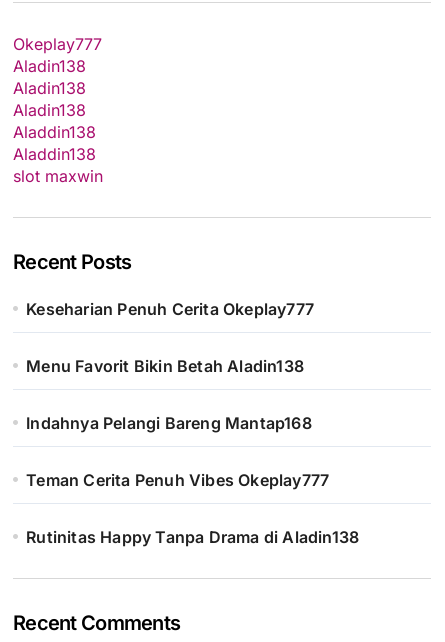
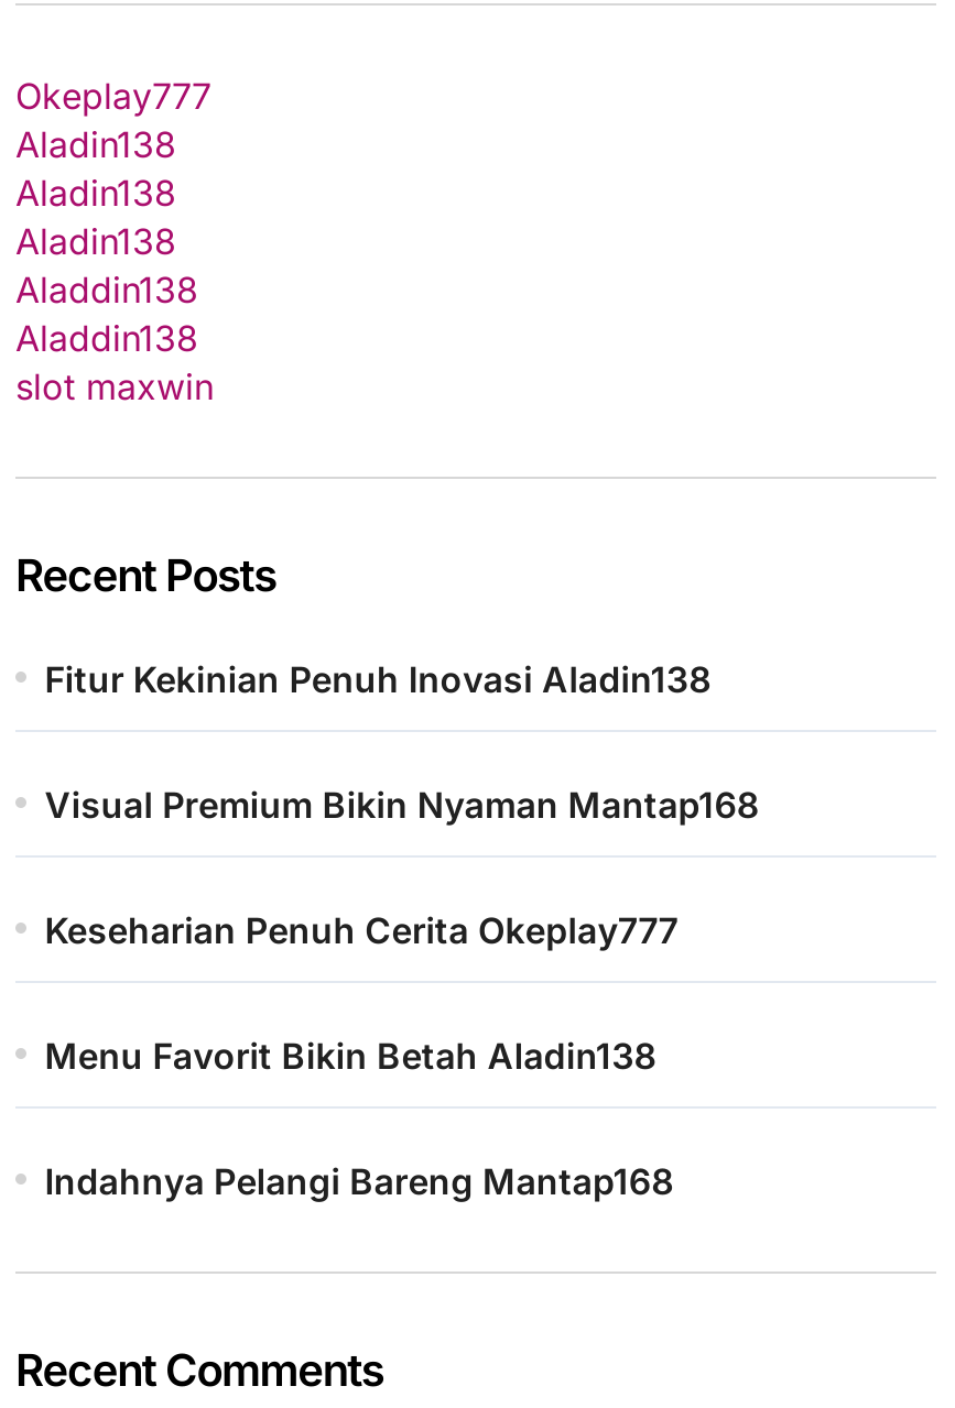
none -> [45,656,759,826] Fitur Kekinian Penuh Inovasi Aladin138 | Visual Premium Bikin Nyaman Mantap168
moved [26,298,314,432] -> [45,907,679,1202]: Keseharian Penuh Cerita Okeplay777 | Menu Favorit Bikin Betah Aladin138 | Indahnya Pelangi Bareng Mantap168
[26,469,359,546] Teman Cerita Penuh Vibes Okeplay777 | Rutinitas Happy Tanpa Drama di Aladin138 -> none

